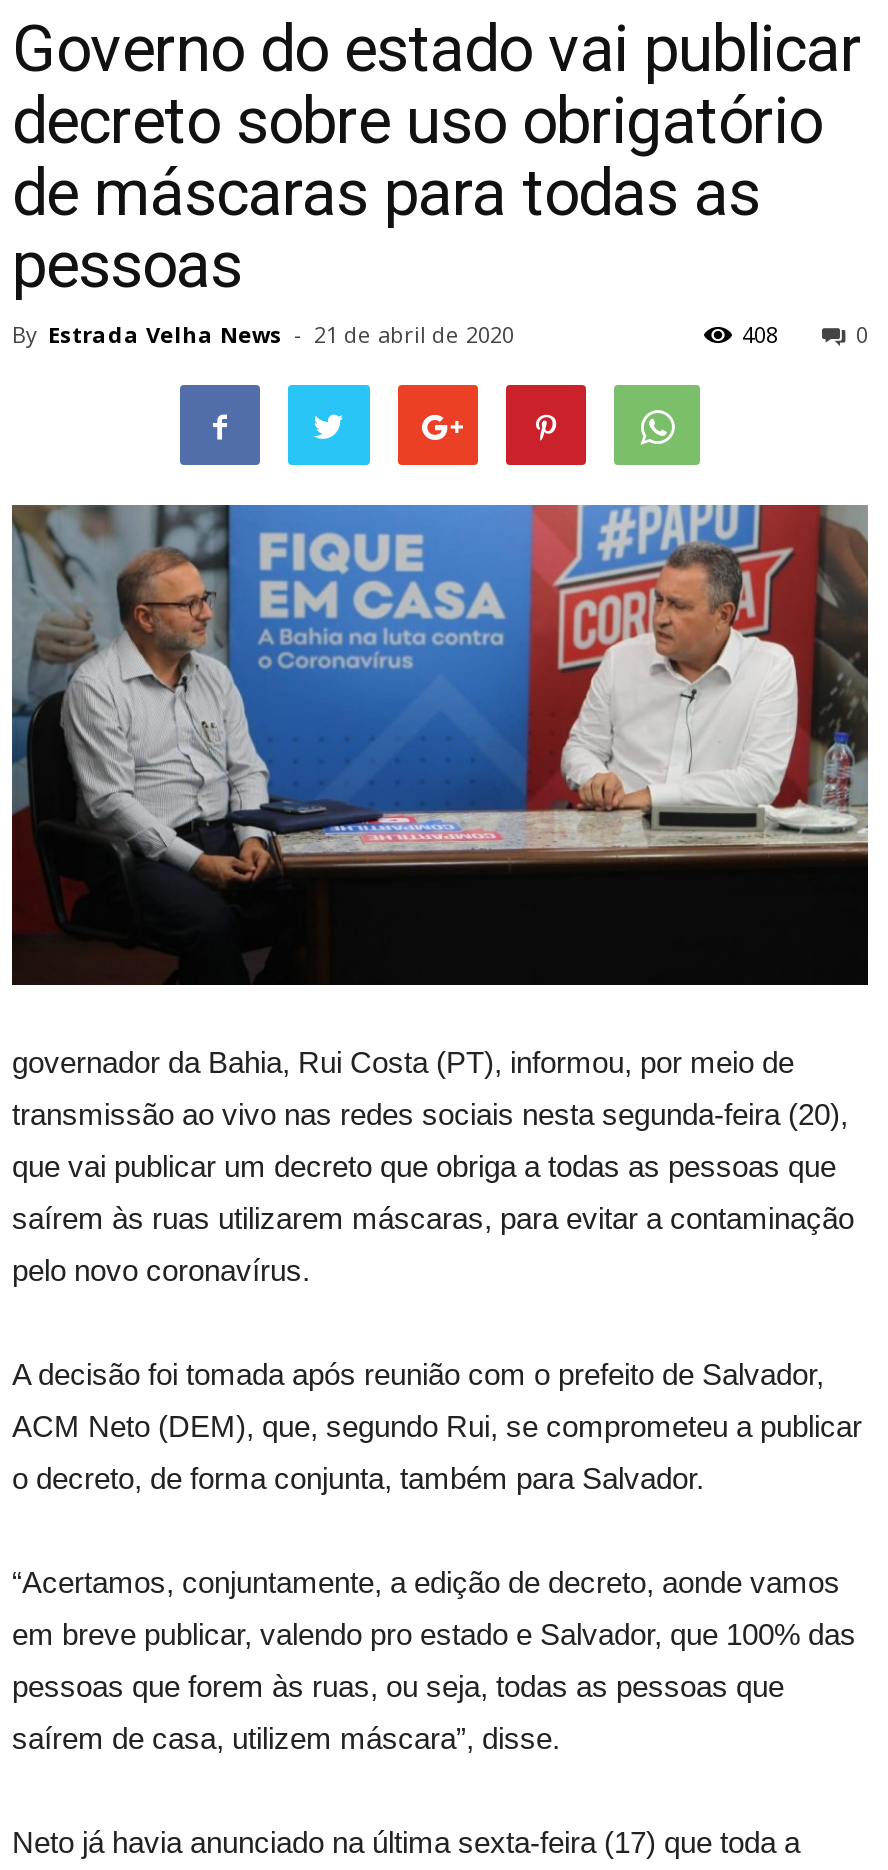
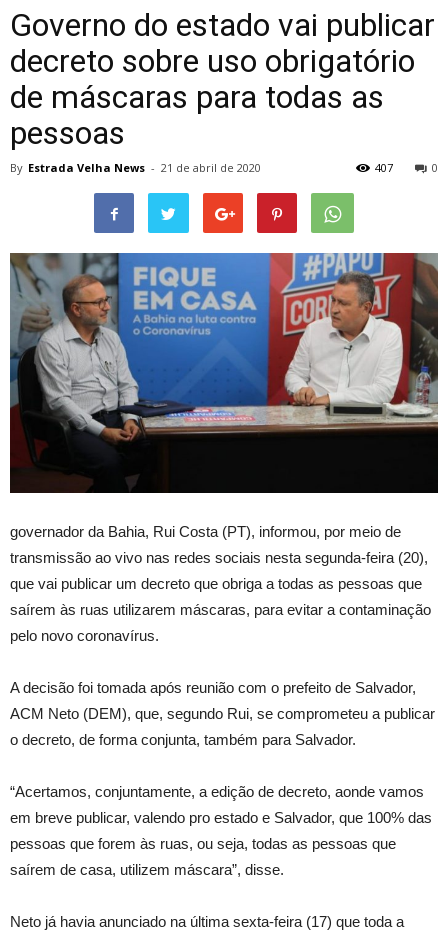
[742,319,778,349] 408 -> [375,160,393,175] 407

